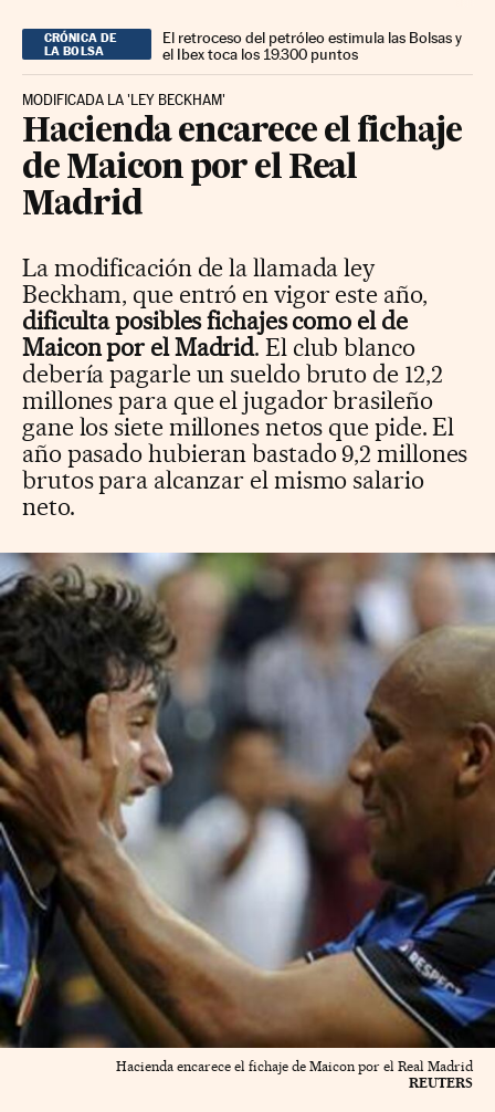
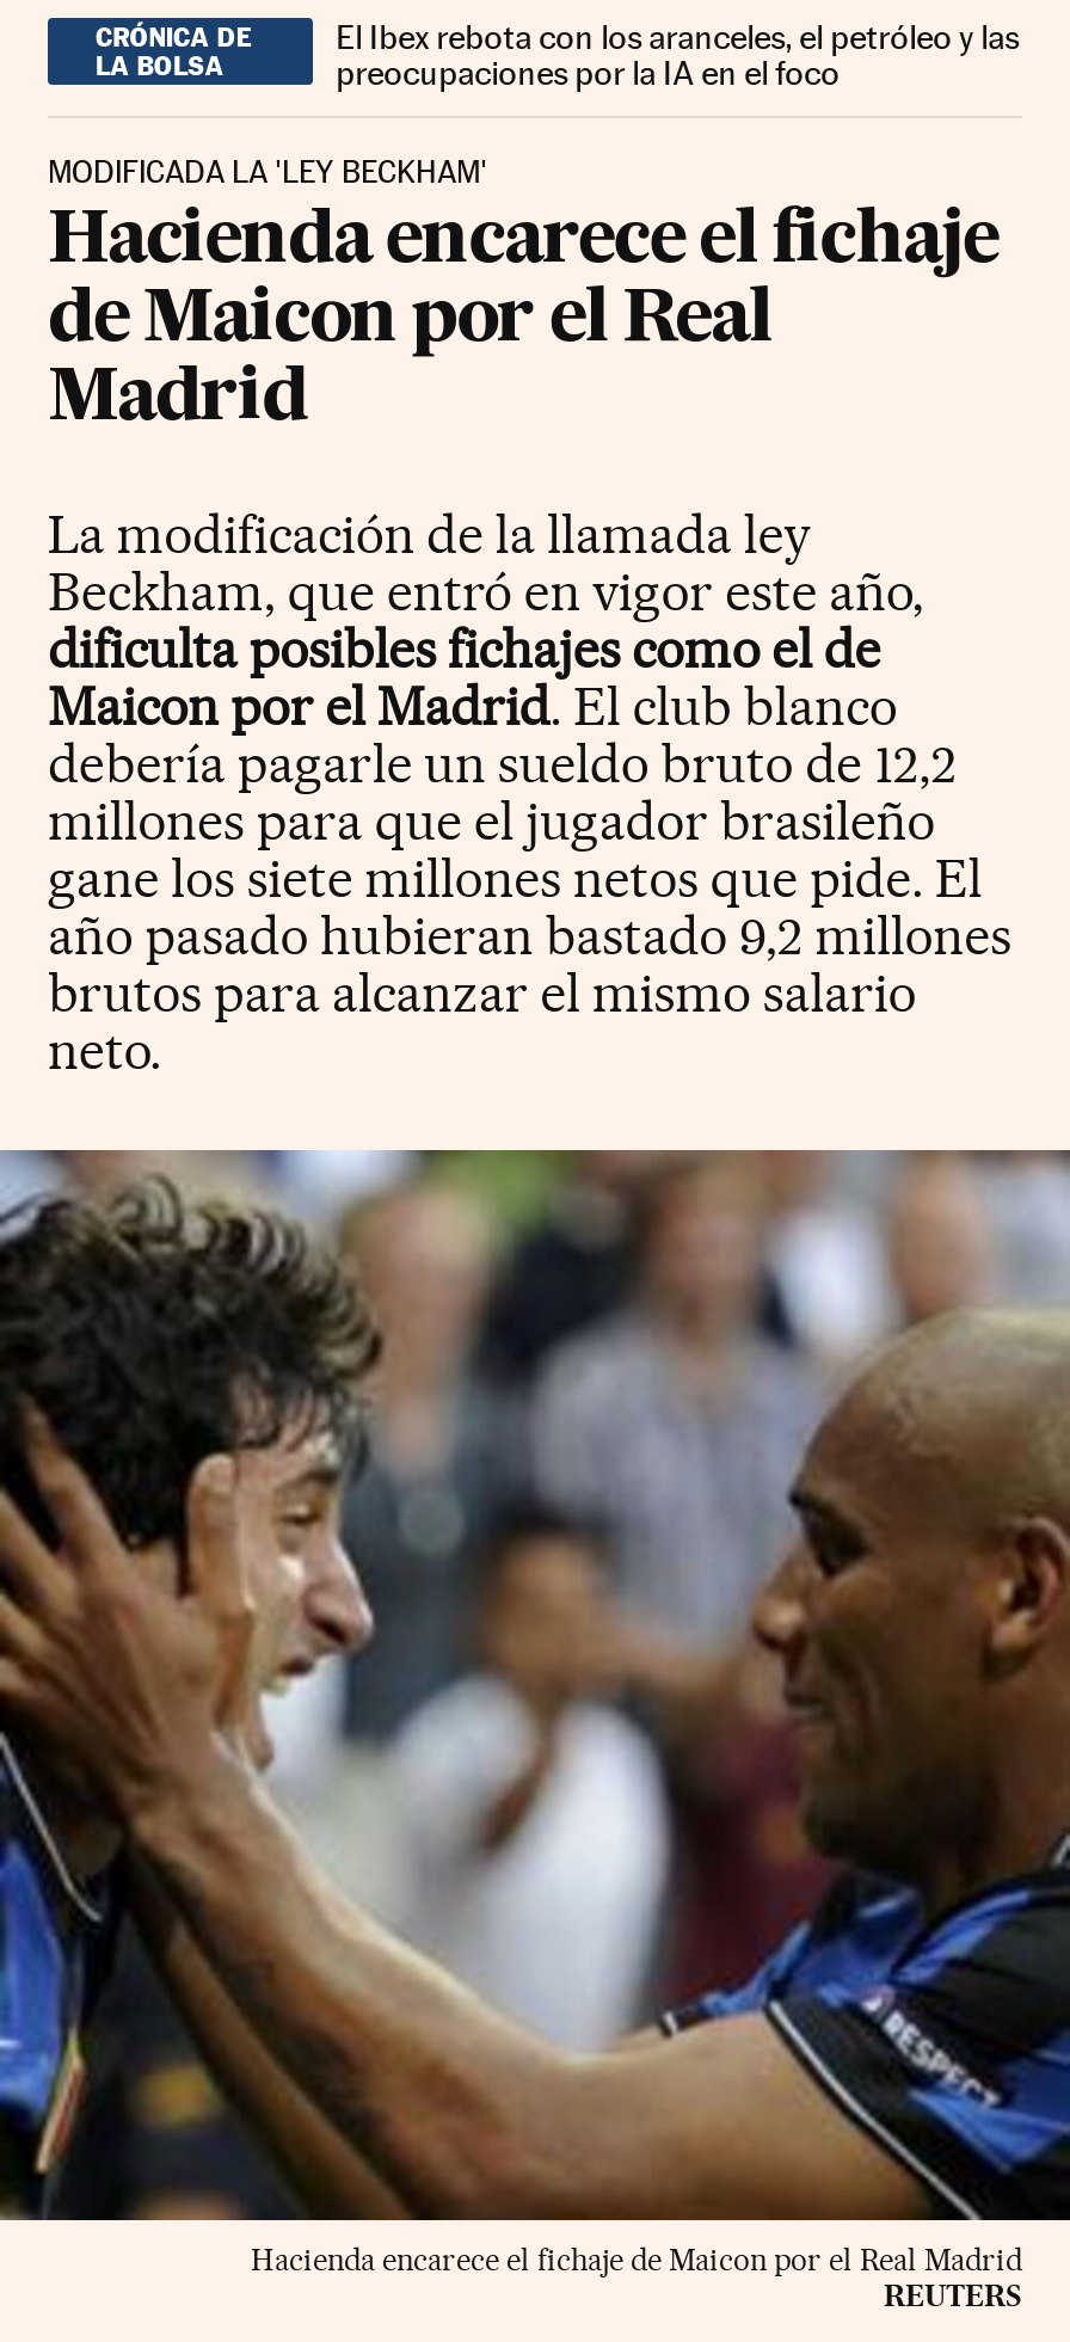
[162,28,462,63] El retroceso del petróleo estimula las Bolsas y | el Ibex toca los 19.300 puntos -> [336,17,1019,91] El Ibex rebota con los aranceles, el petróleo y las | preocupaciones por la IA en el foco

